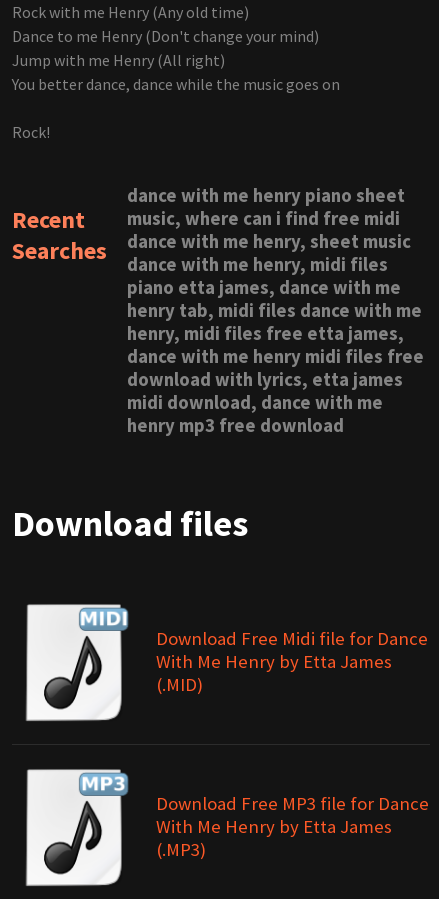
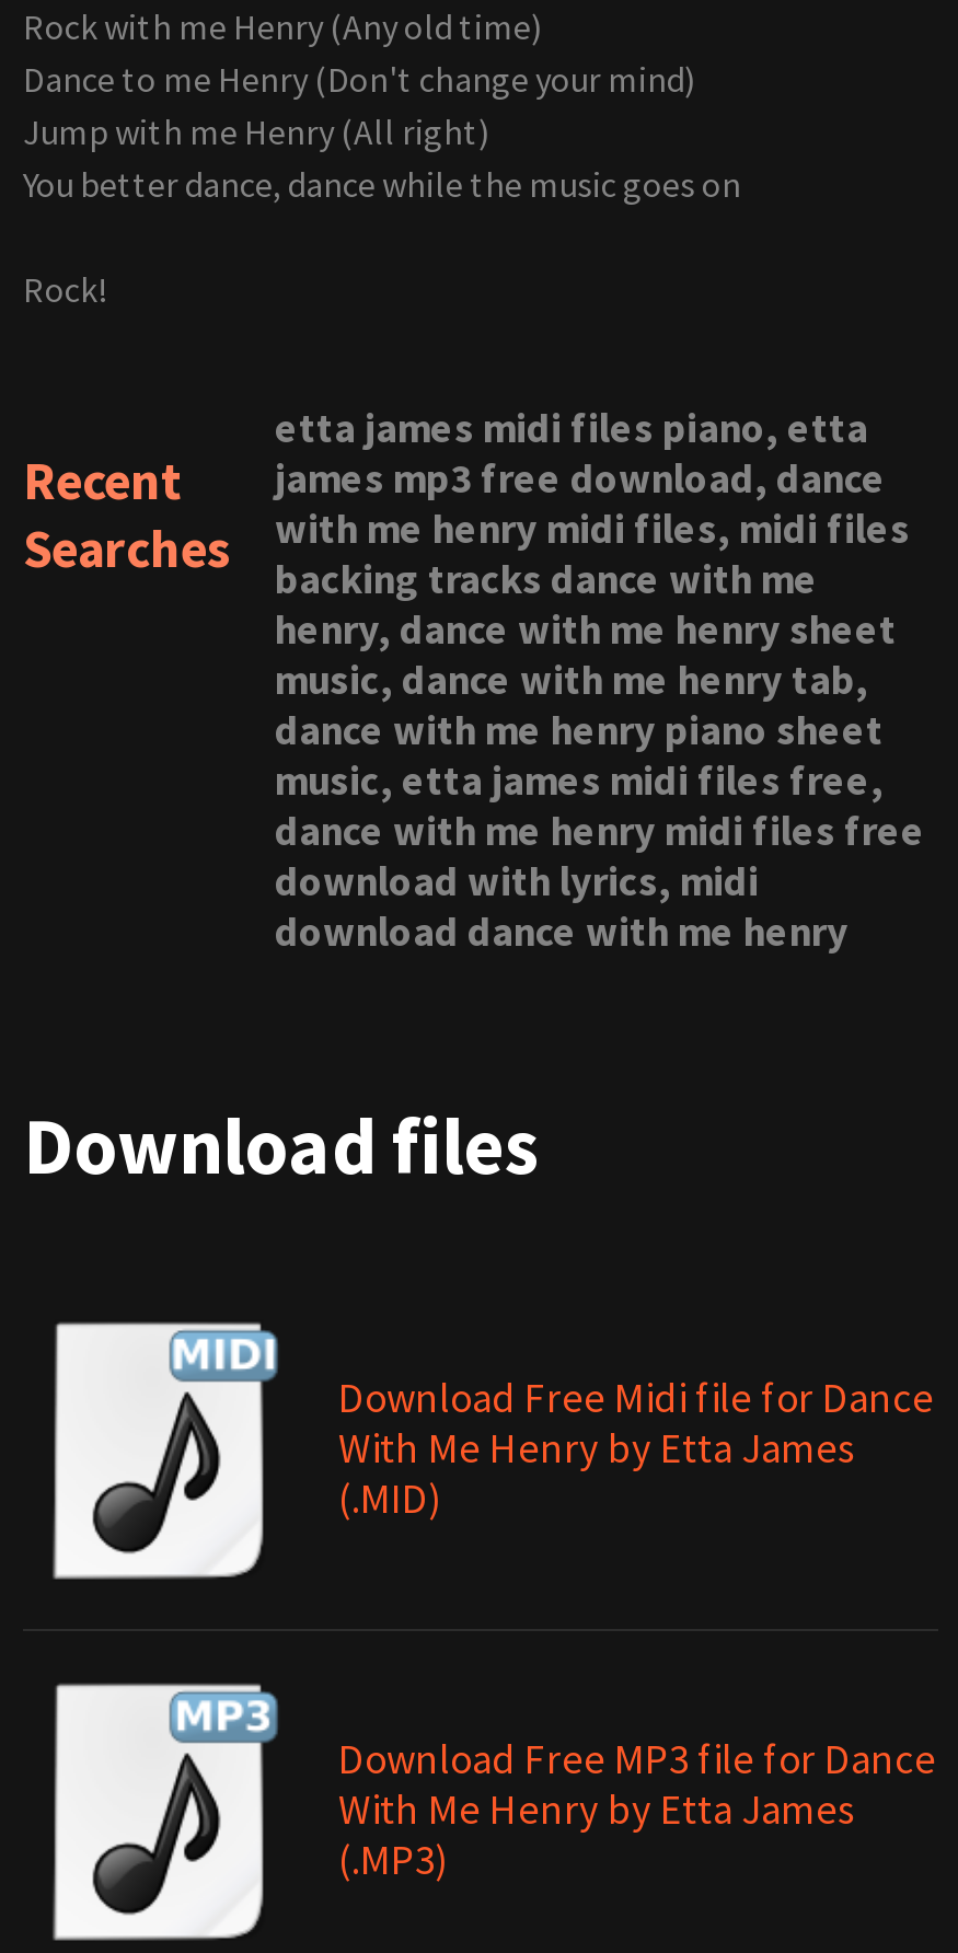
none -> [275,403,910,705] etta james midi files piano, etta | james mp3 free download, dance | with me henry midi files, midi files | backing tracks dance with me | henry, dance with me henry sheet | music, dance with me henry tab,
moved [127,184,405,207] -> [275,705,884,756]: dance with me henry piano sheet
[127,207,422,345] music, where can i find free midi | dance with me henry, sheet music | dance with me henry, midi files | piano etta james, dance with me | henry tab, midi files dance with me | henry, midi files free etta james, -> [275,756,884,806] music, etta james midi files free,
moved [127,345,424,368] -> [275,806,925,856]: dance with me henry midi files free
[127,368,403,437] download with lyrics, etta james | midi download, dance with me | henry mp3 free download -> [275,856,849,957] download with lyrics, midi | download dance with me henry

